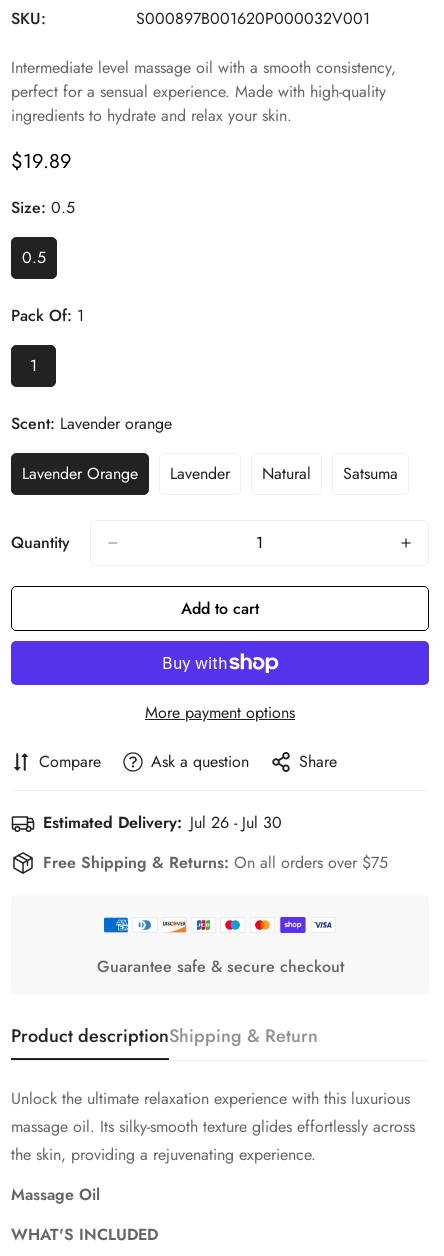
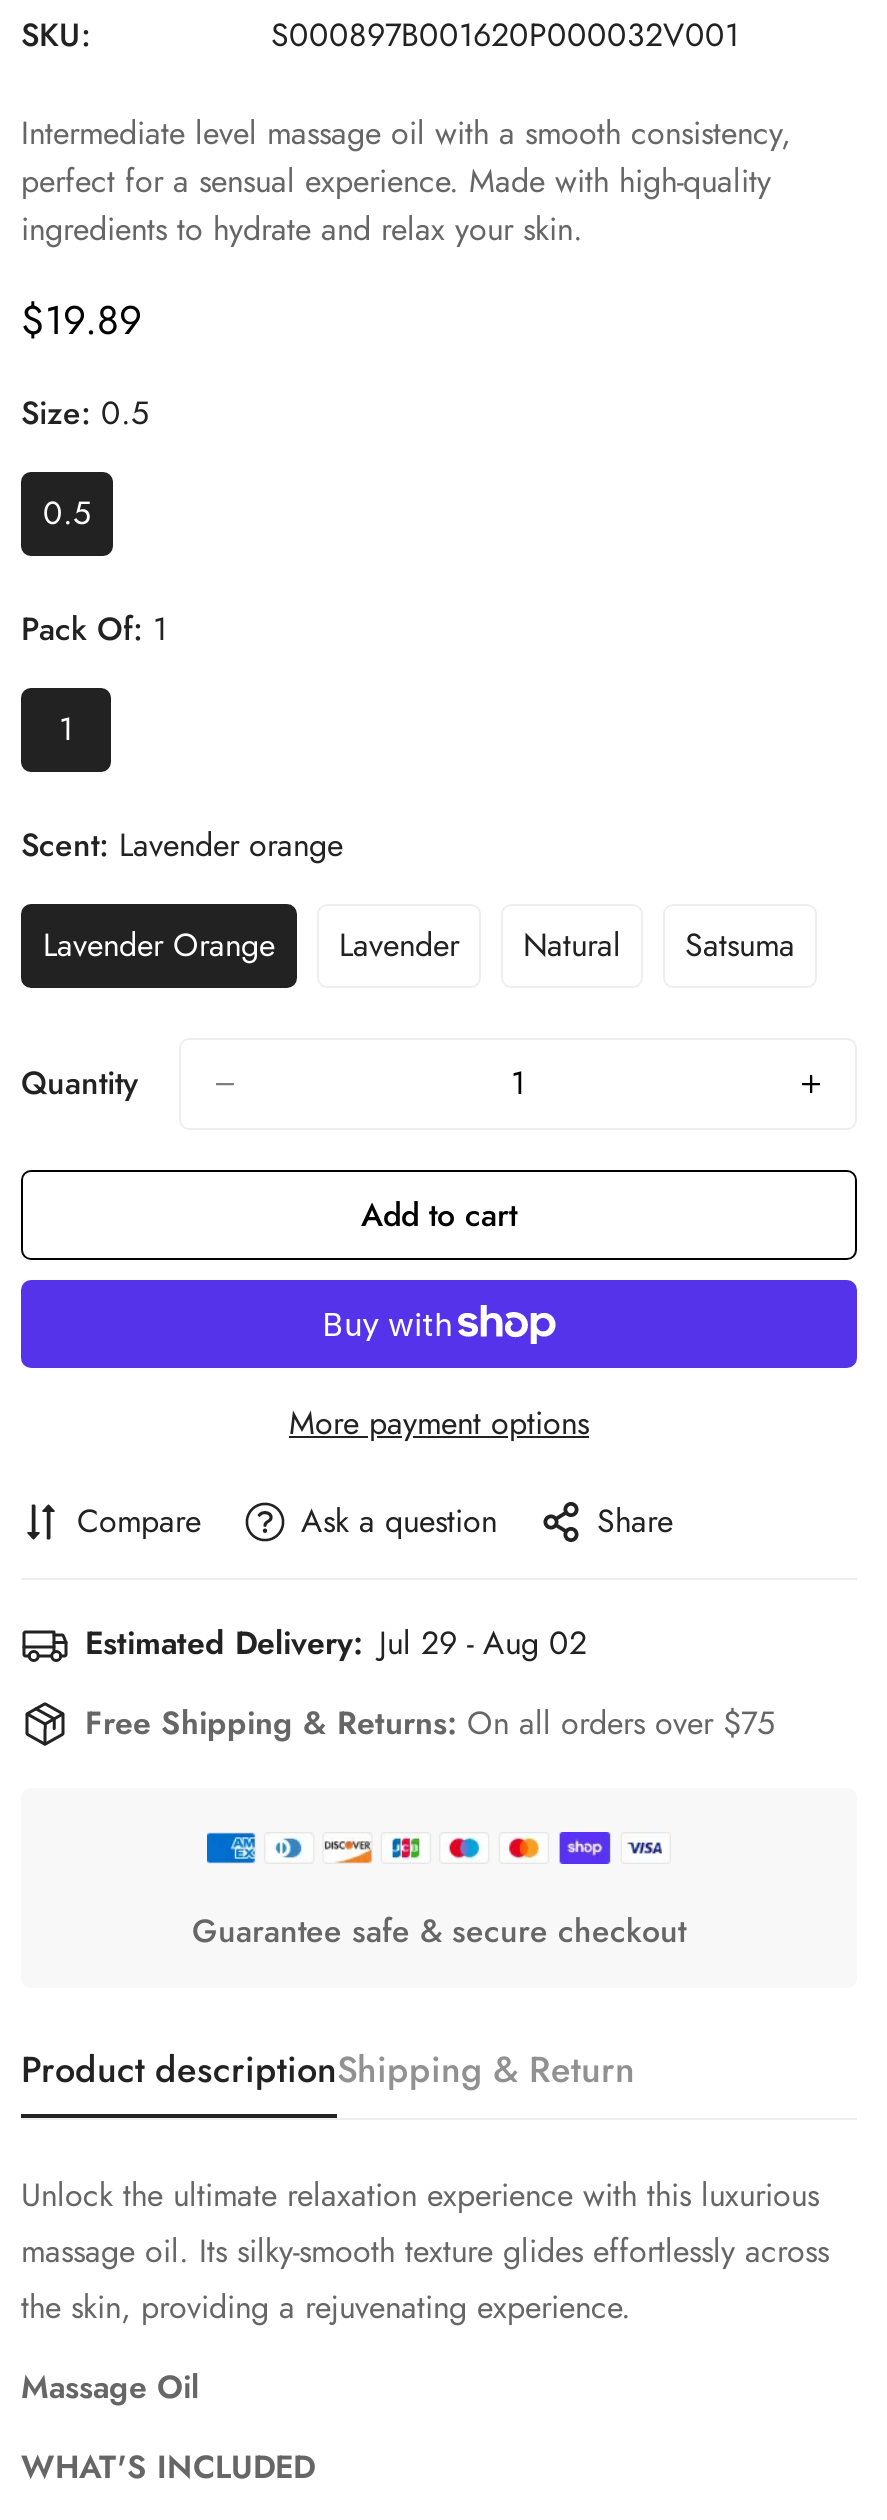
[43,811,282,834] Estimated Delivery: Jul 26 - Jul 30 -> [85,1621,587,1667] Estimated Delivery: Jul 29 - Aug 02

